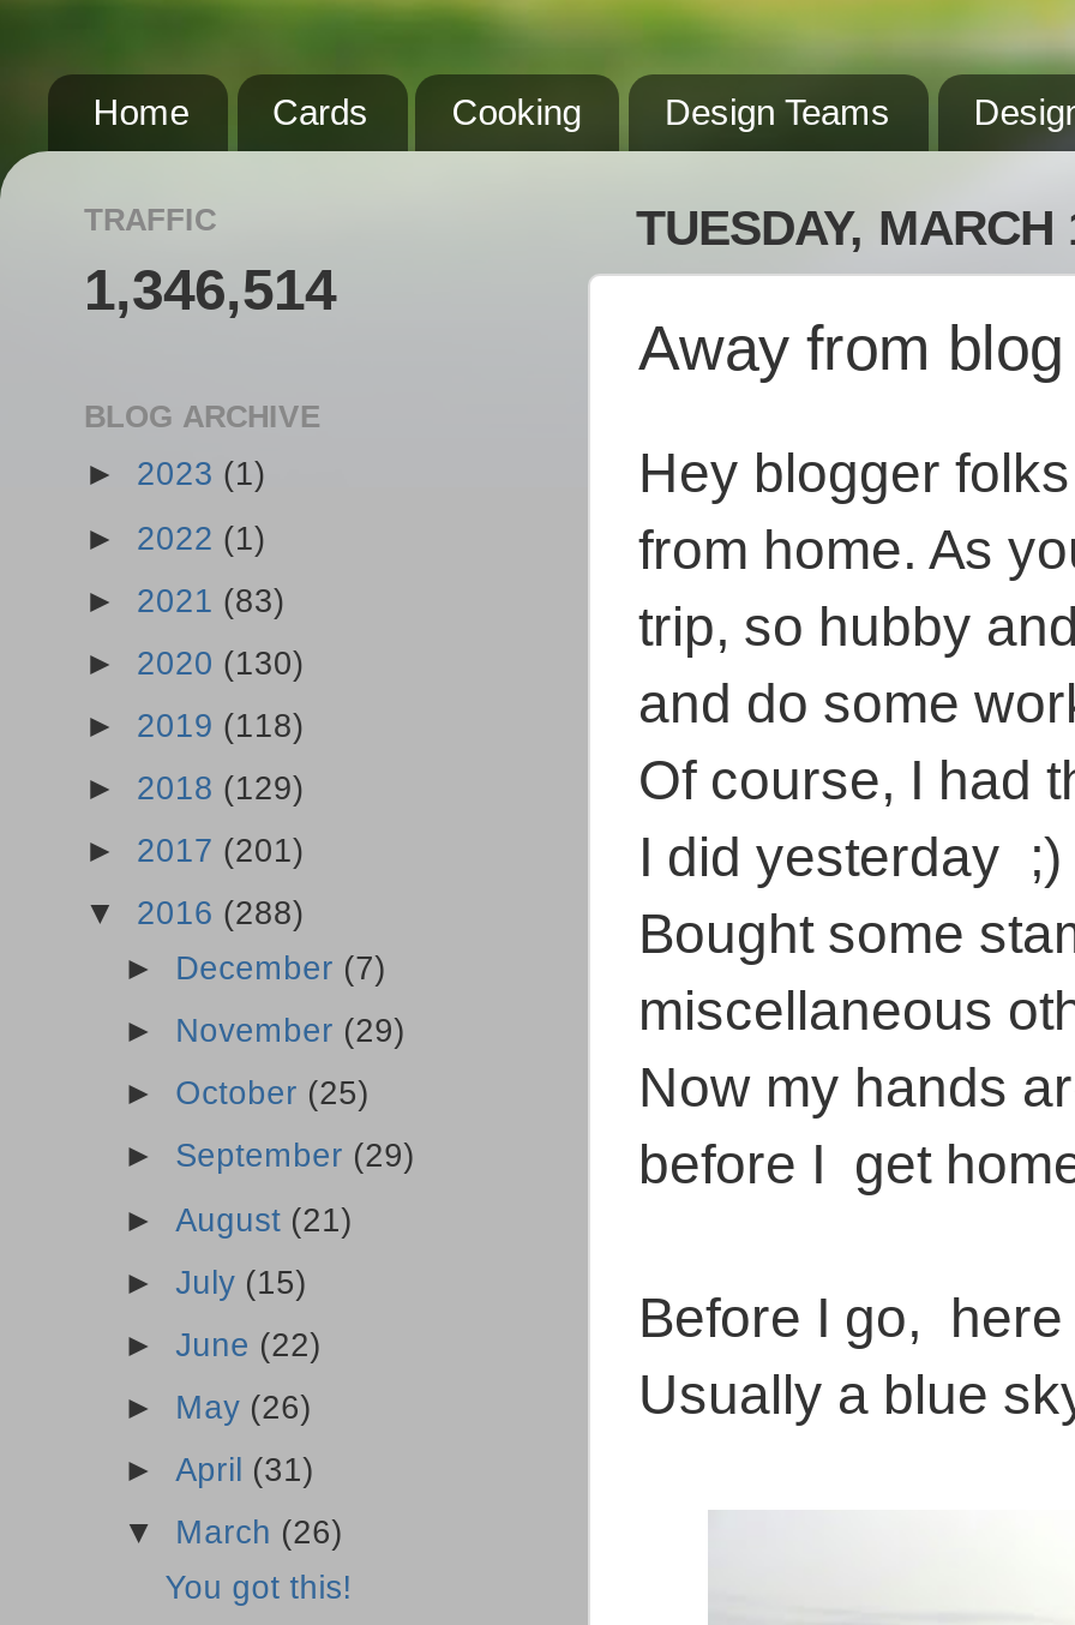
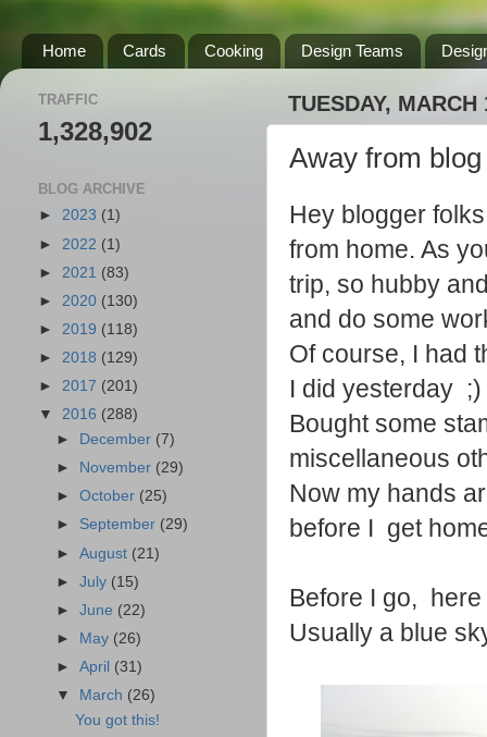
[84,256,336,320] 1,346,514 -> [38,116,152,145] 1,328,902

